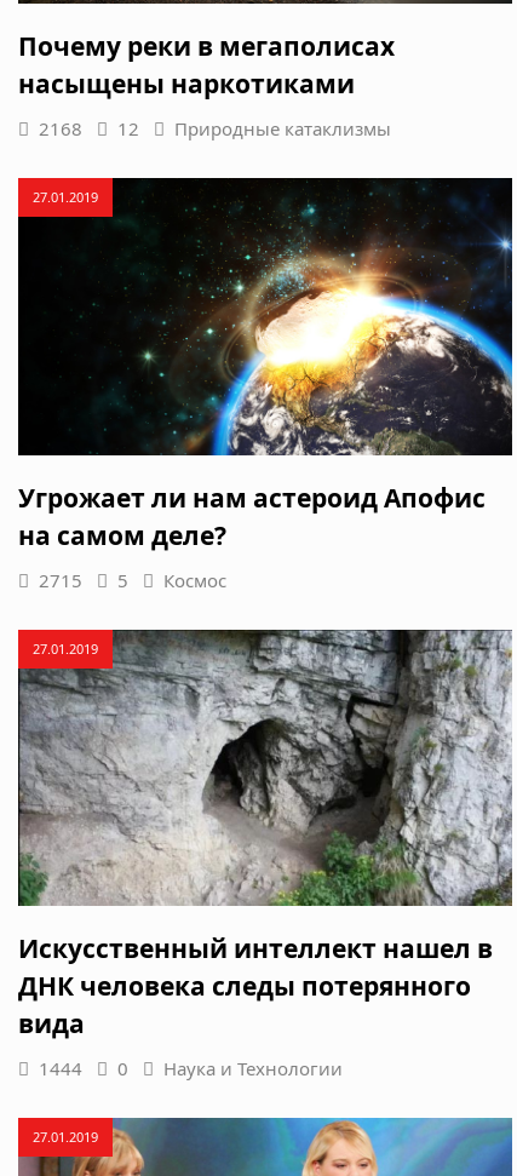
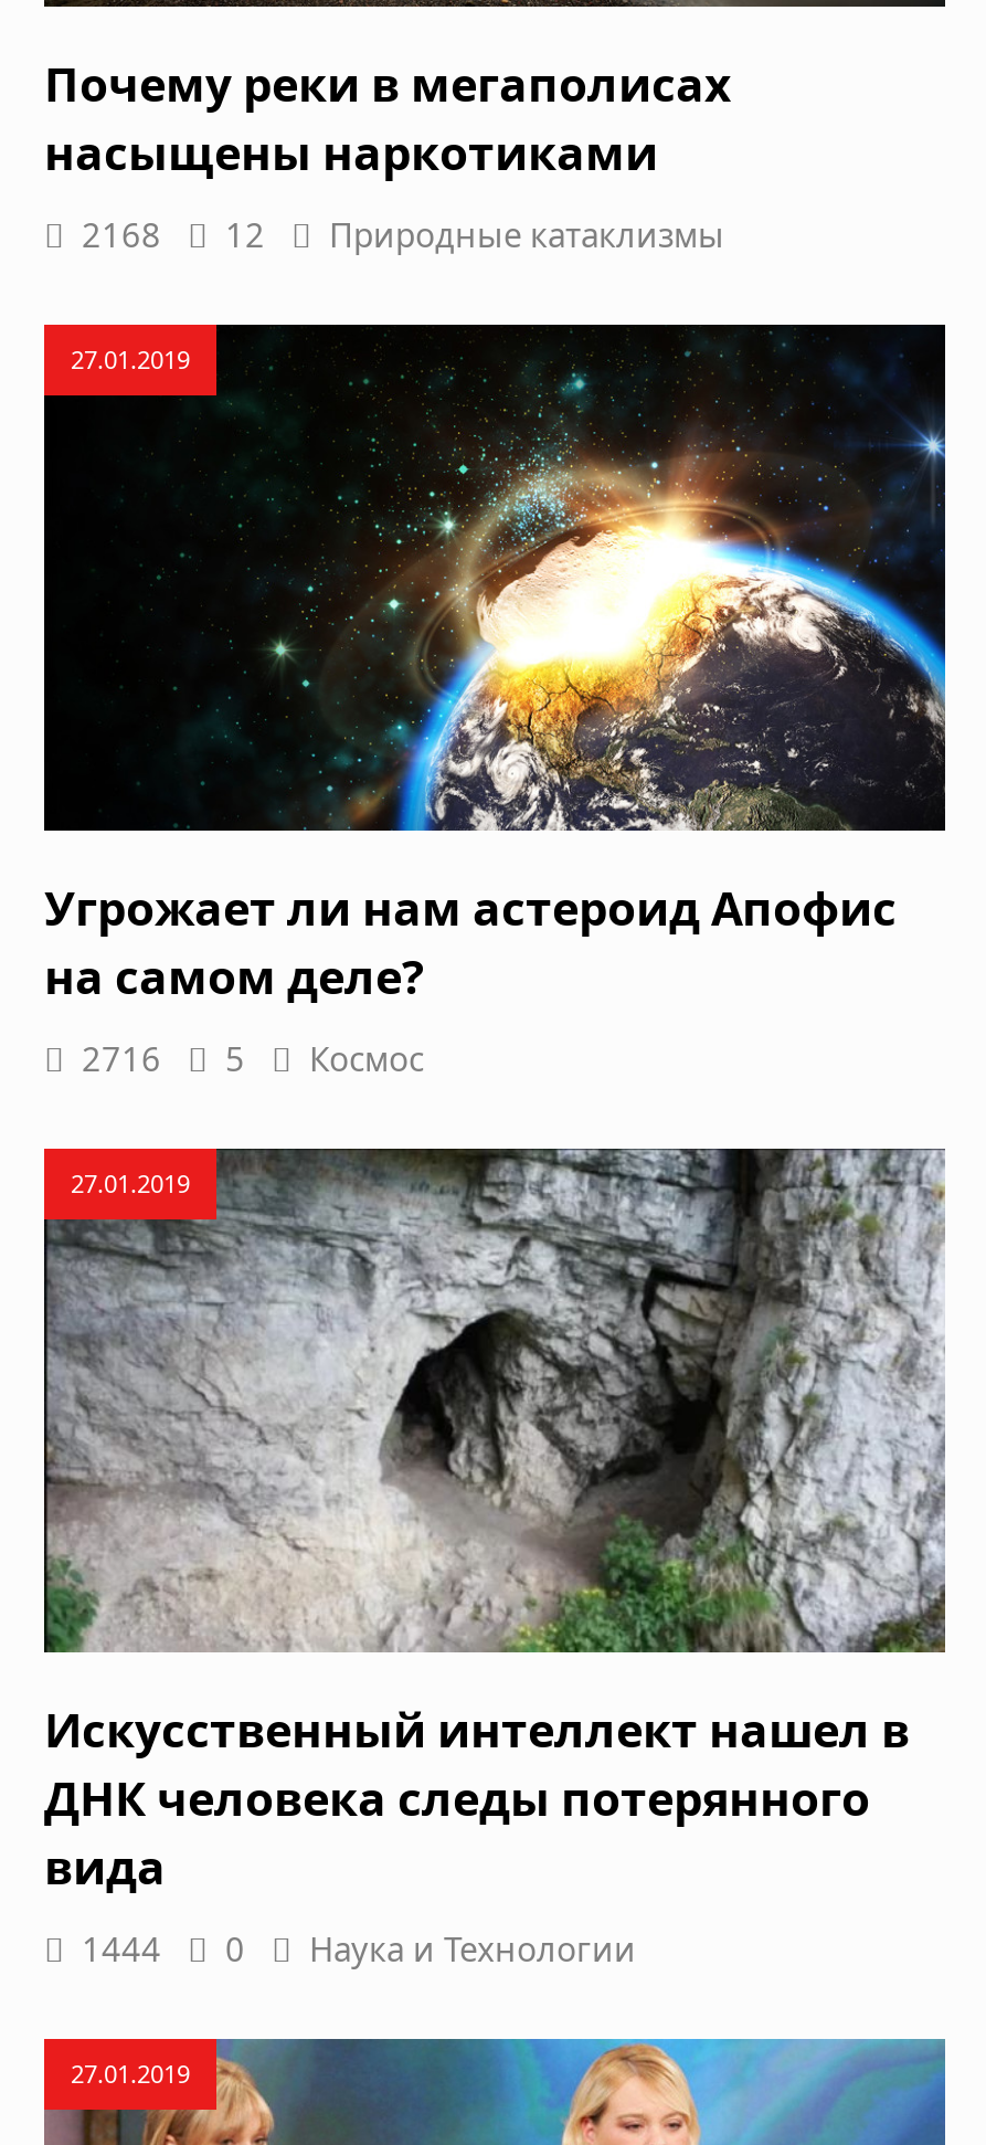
[39,568,226,592] 2715 5 Космос -> [82,1036,424,1080] 2716 5 Космос

